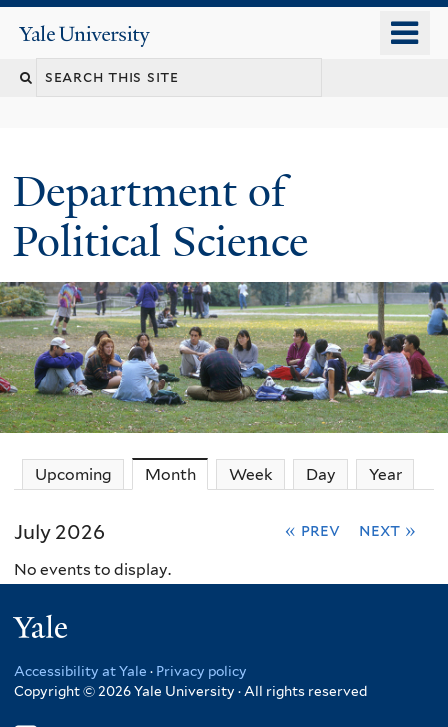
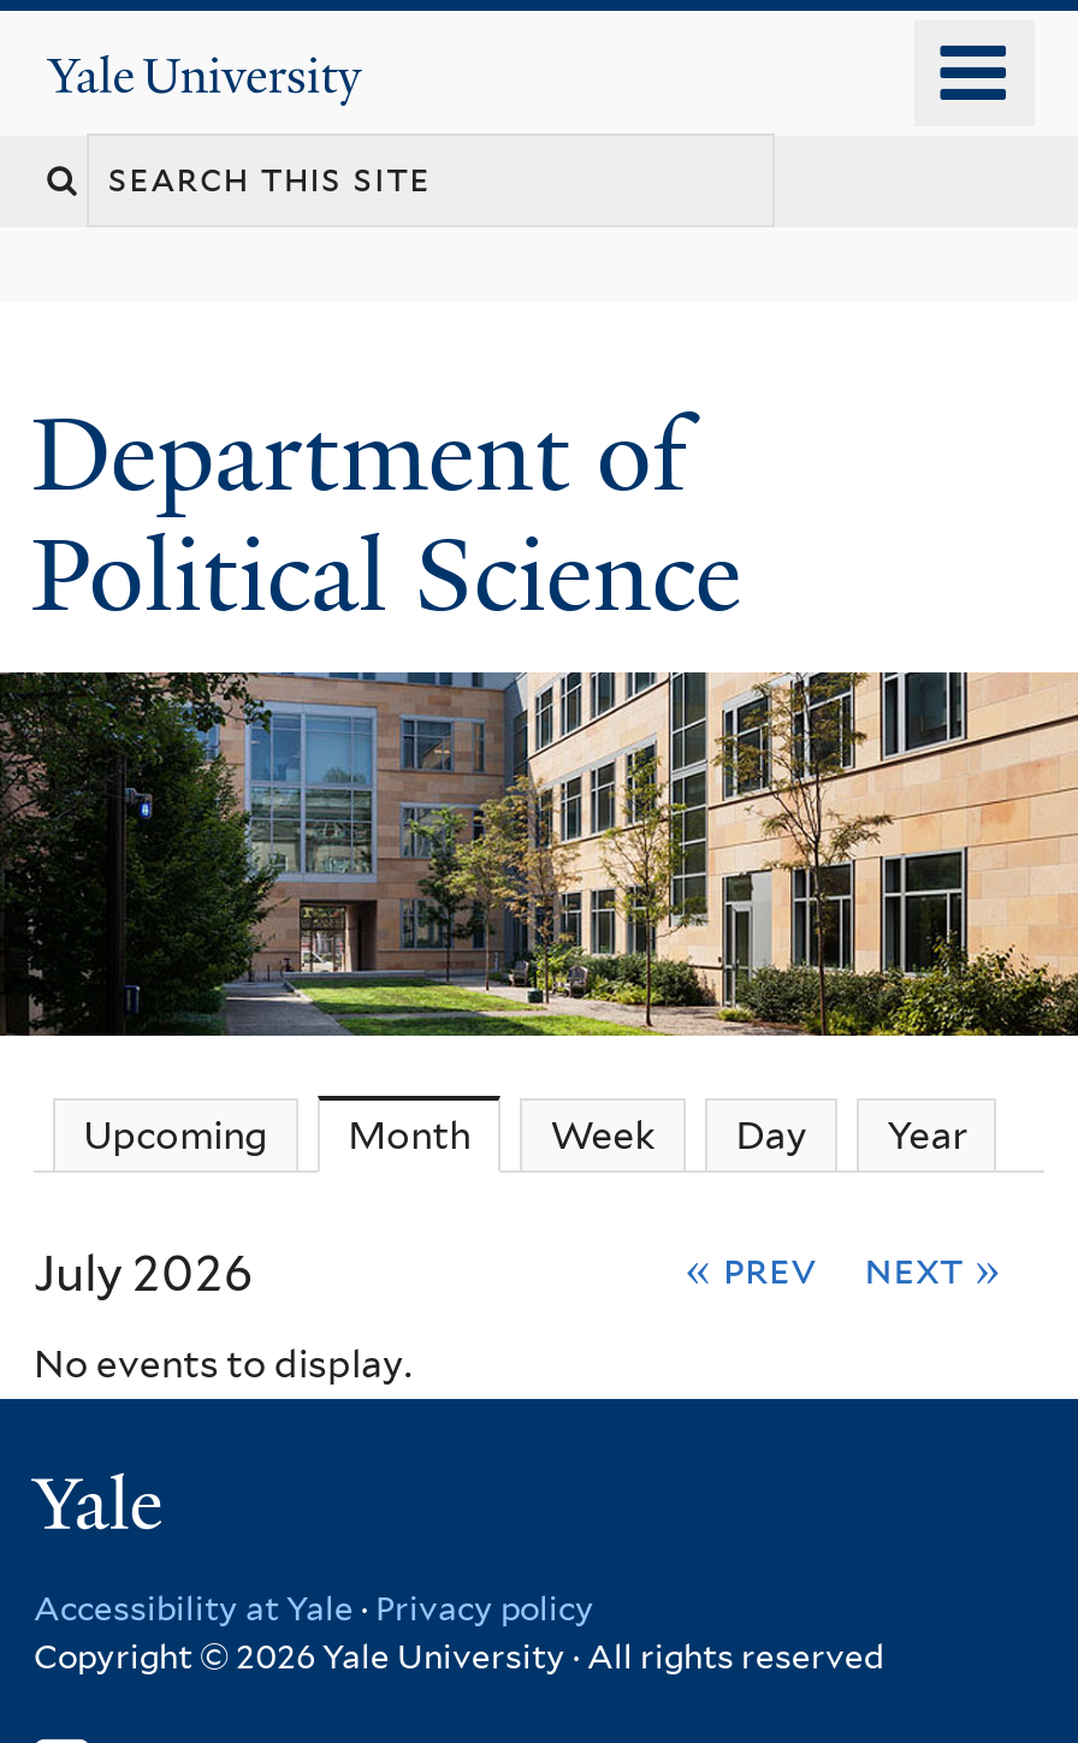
[3,281,445,434] [image] -> [7,672,1071,1038] [image]

